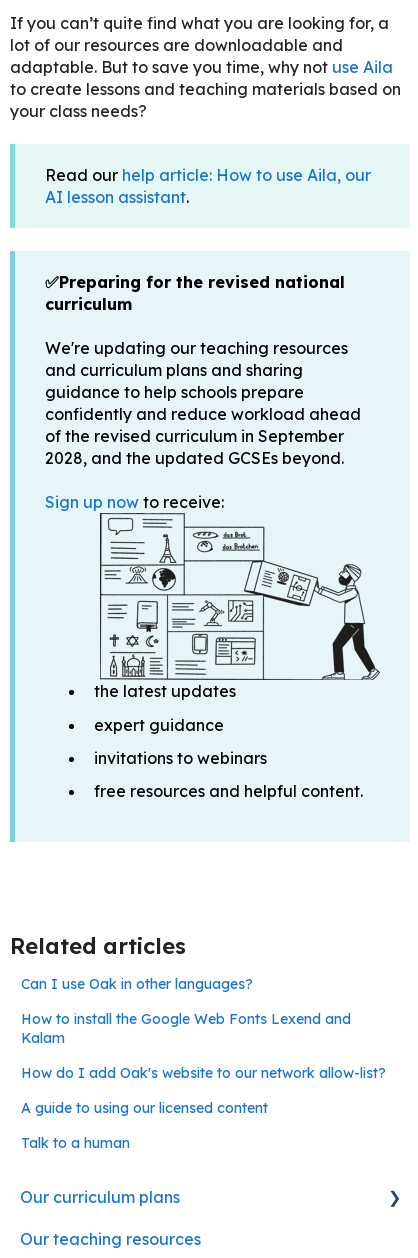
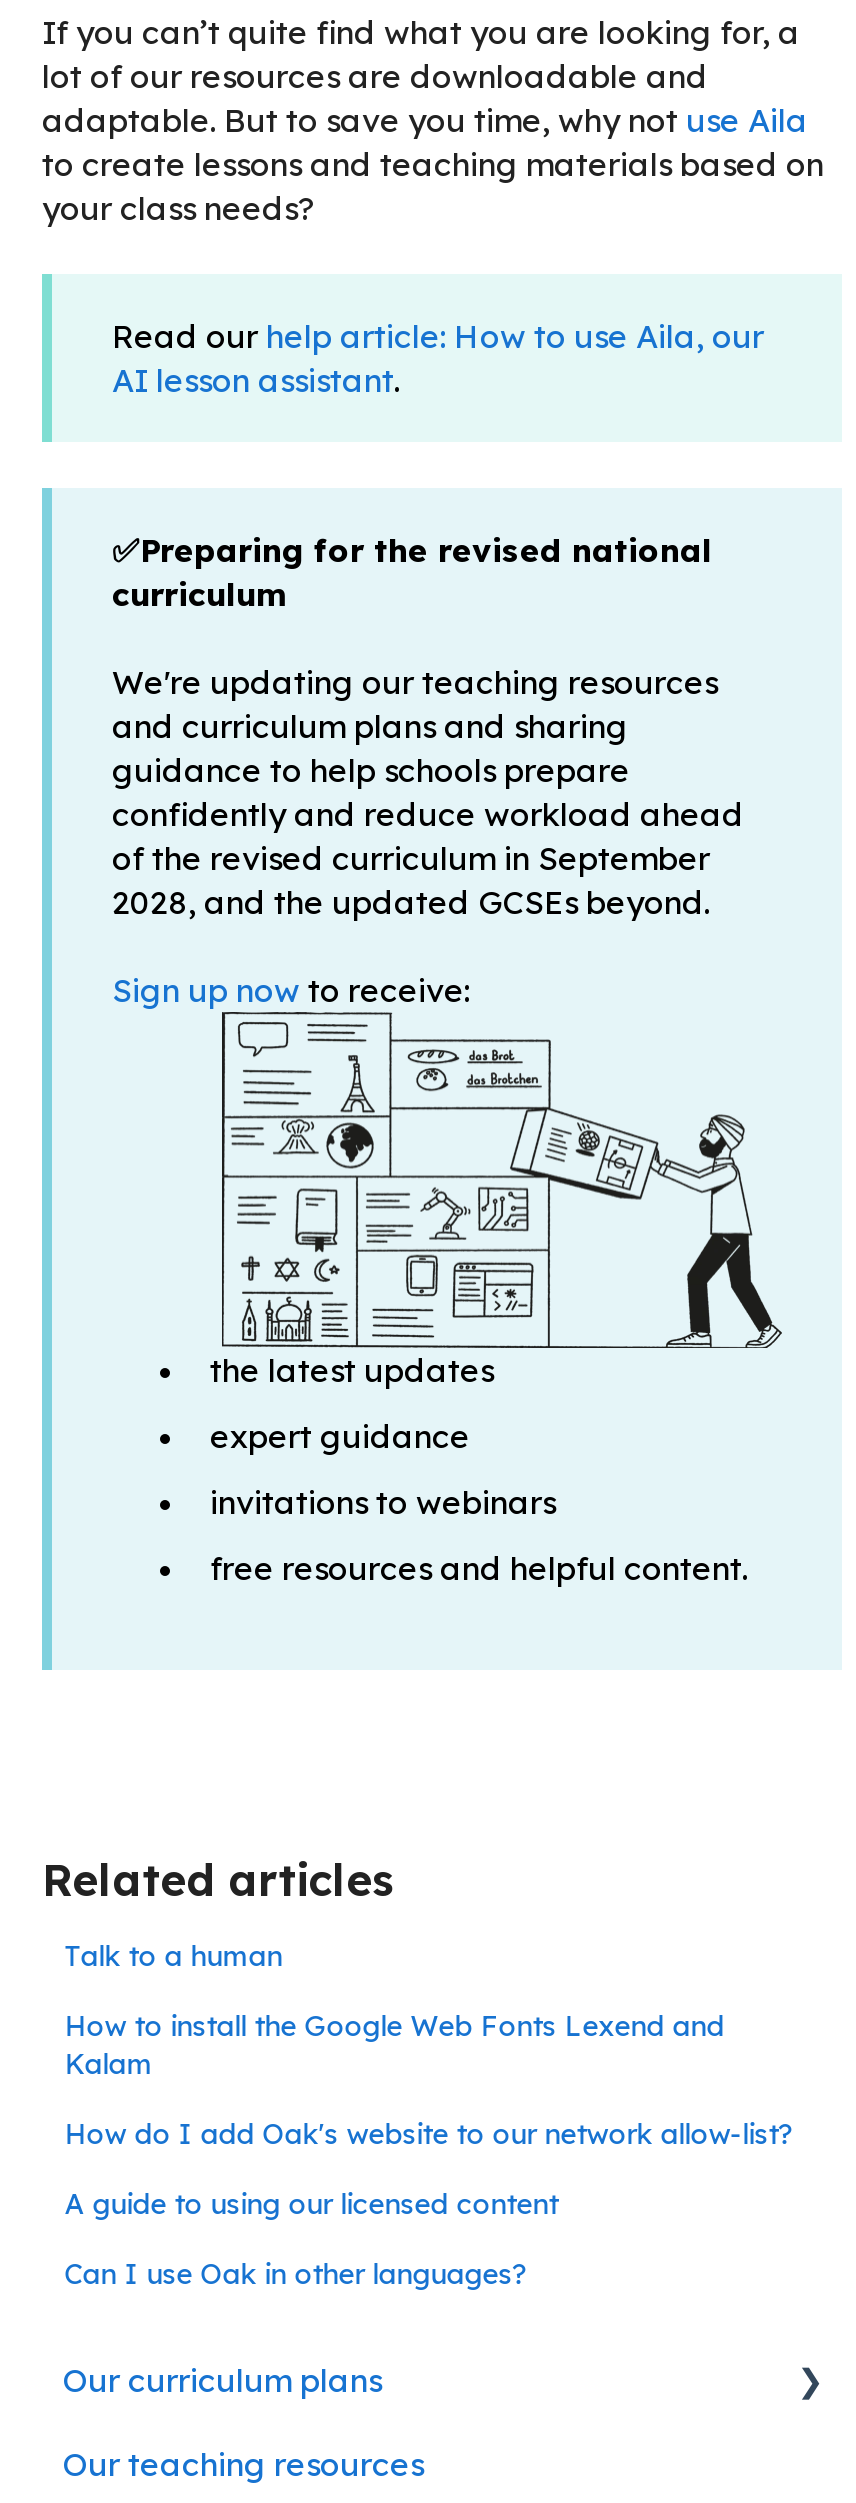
moved [21,975,253,993] -> [64,2256,528,2292]: Can I use Oak in other languages?
moved [21,1134,130,1152] -> [64,1938,282,1974]: Talk to a human

